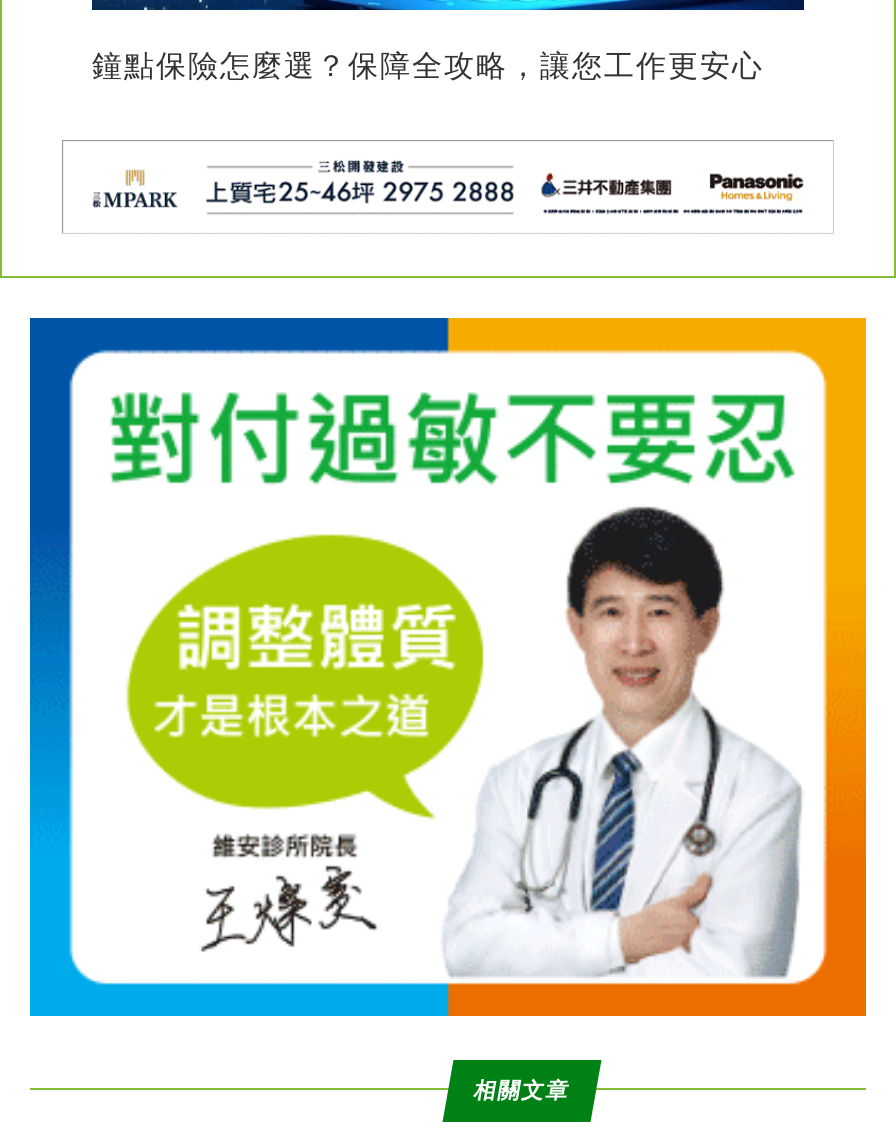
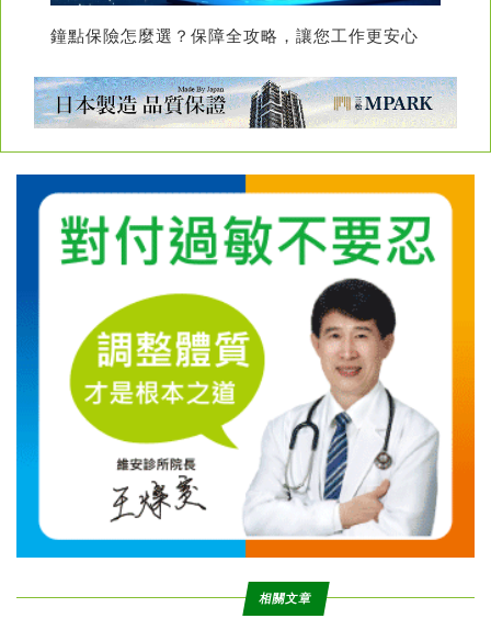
[64,142,832,234] [image] -> [34,77,457,130] [image]

